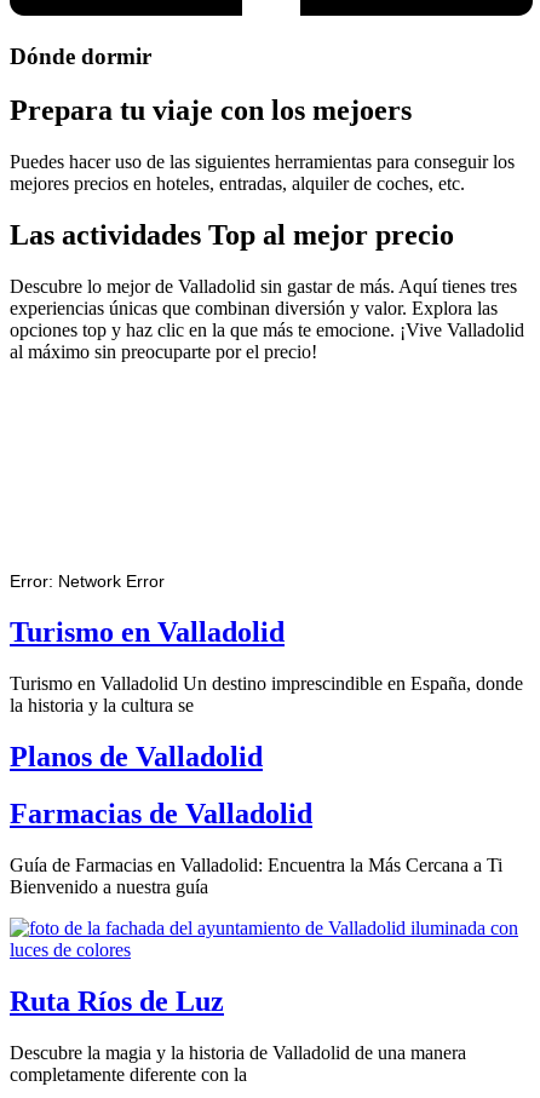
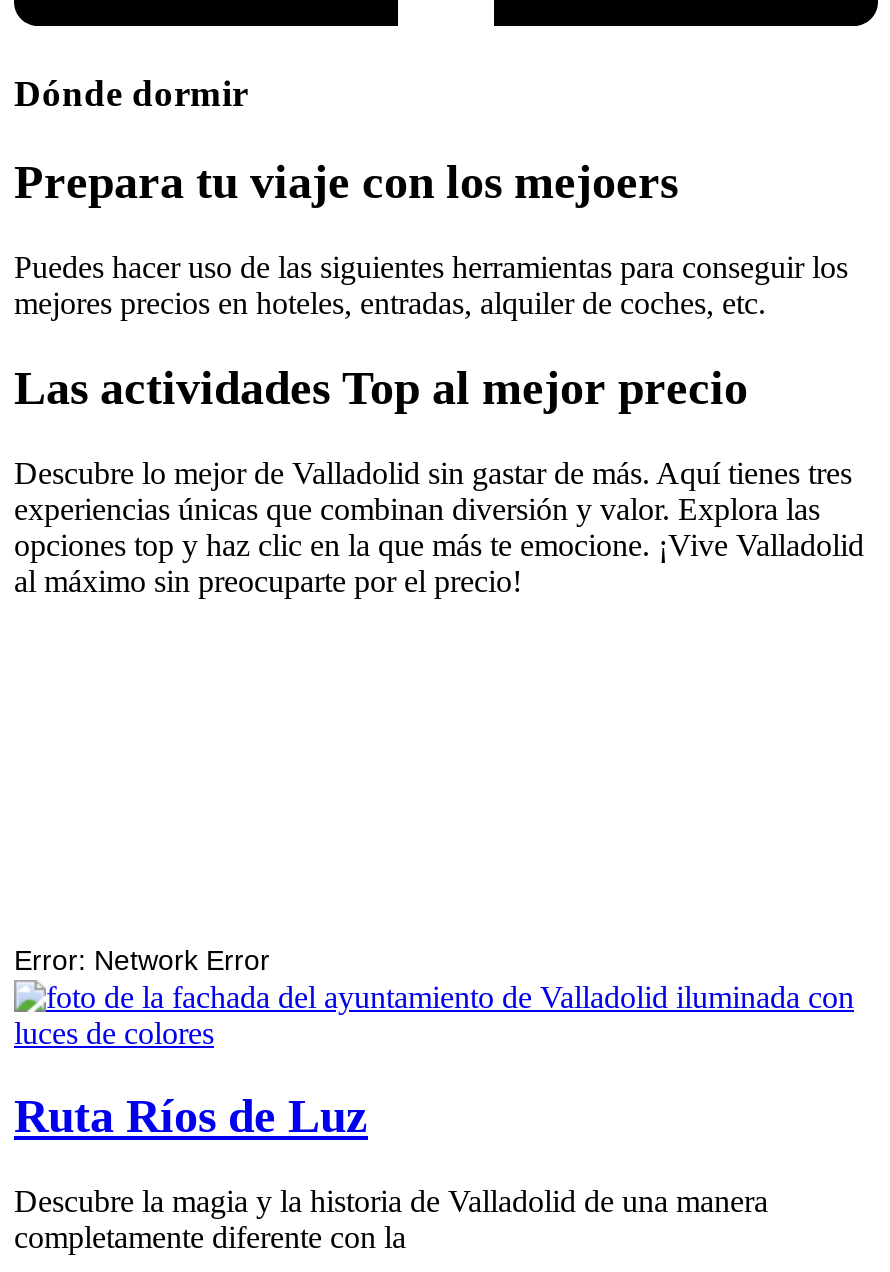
[10,617,523,897] Turismo en Valladolid | Turismo en Valladolid Un destino imprescindible en España, donde | la historia y la cultura se | Planos de Valladolid | Farmacias de Valladolid | Guía de Farmacias en Valladolid: Encuentra la Más Cercana a Ti | Bienvenido a nuestra guía -> none

